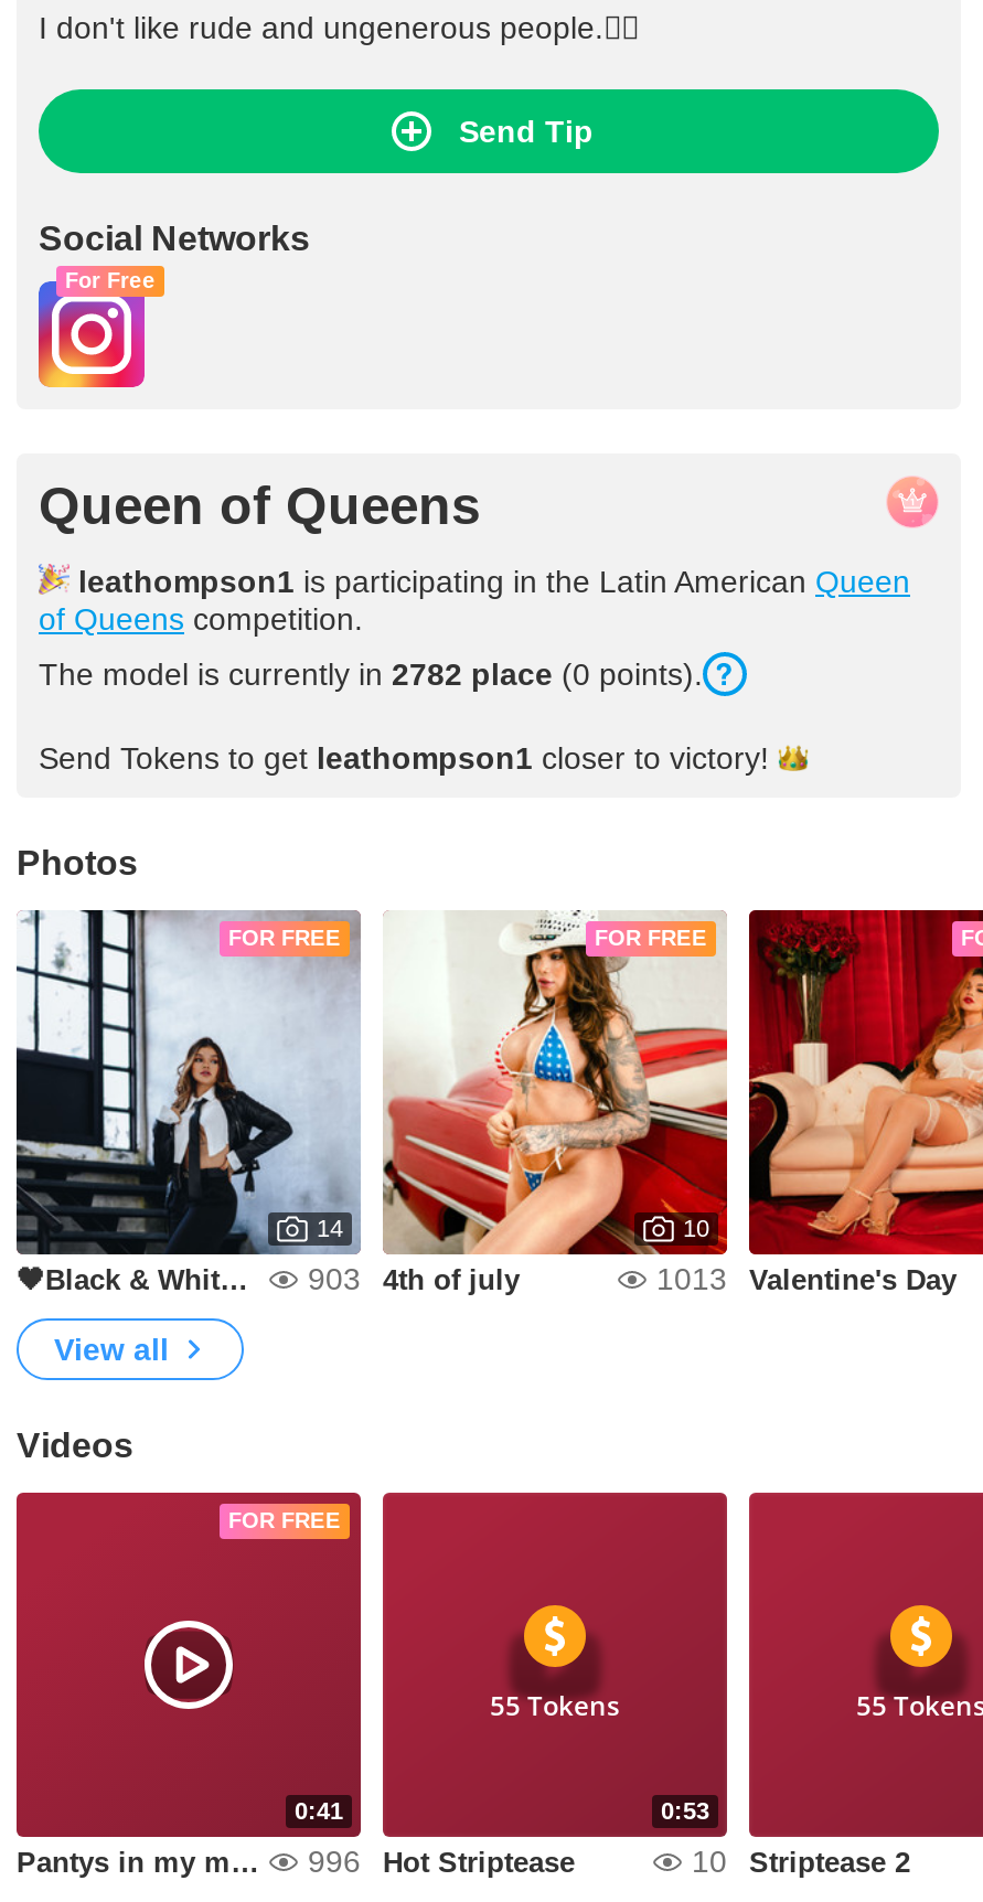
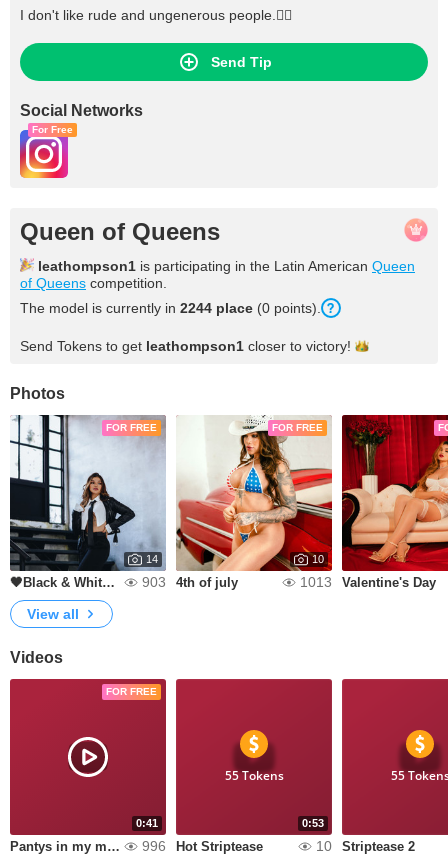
[39,656,703,692] The model is currently in 2782 place (0 points). -> [20,300,321,316] The model is currently in 2244 place (0 points).

